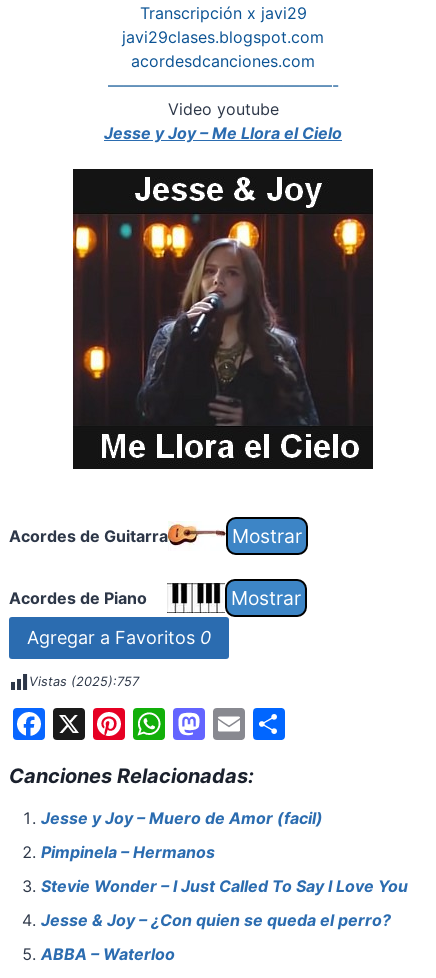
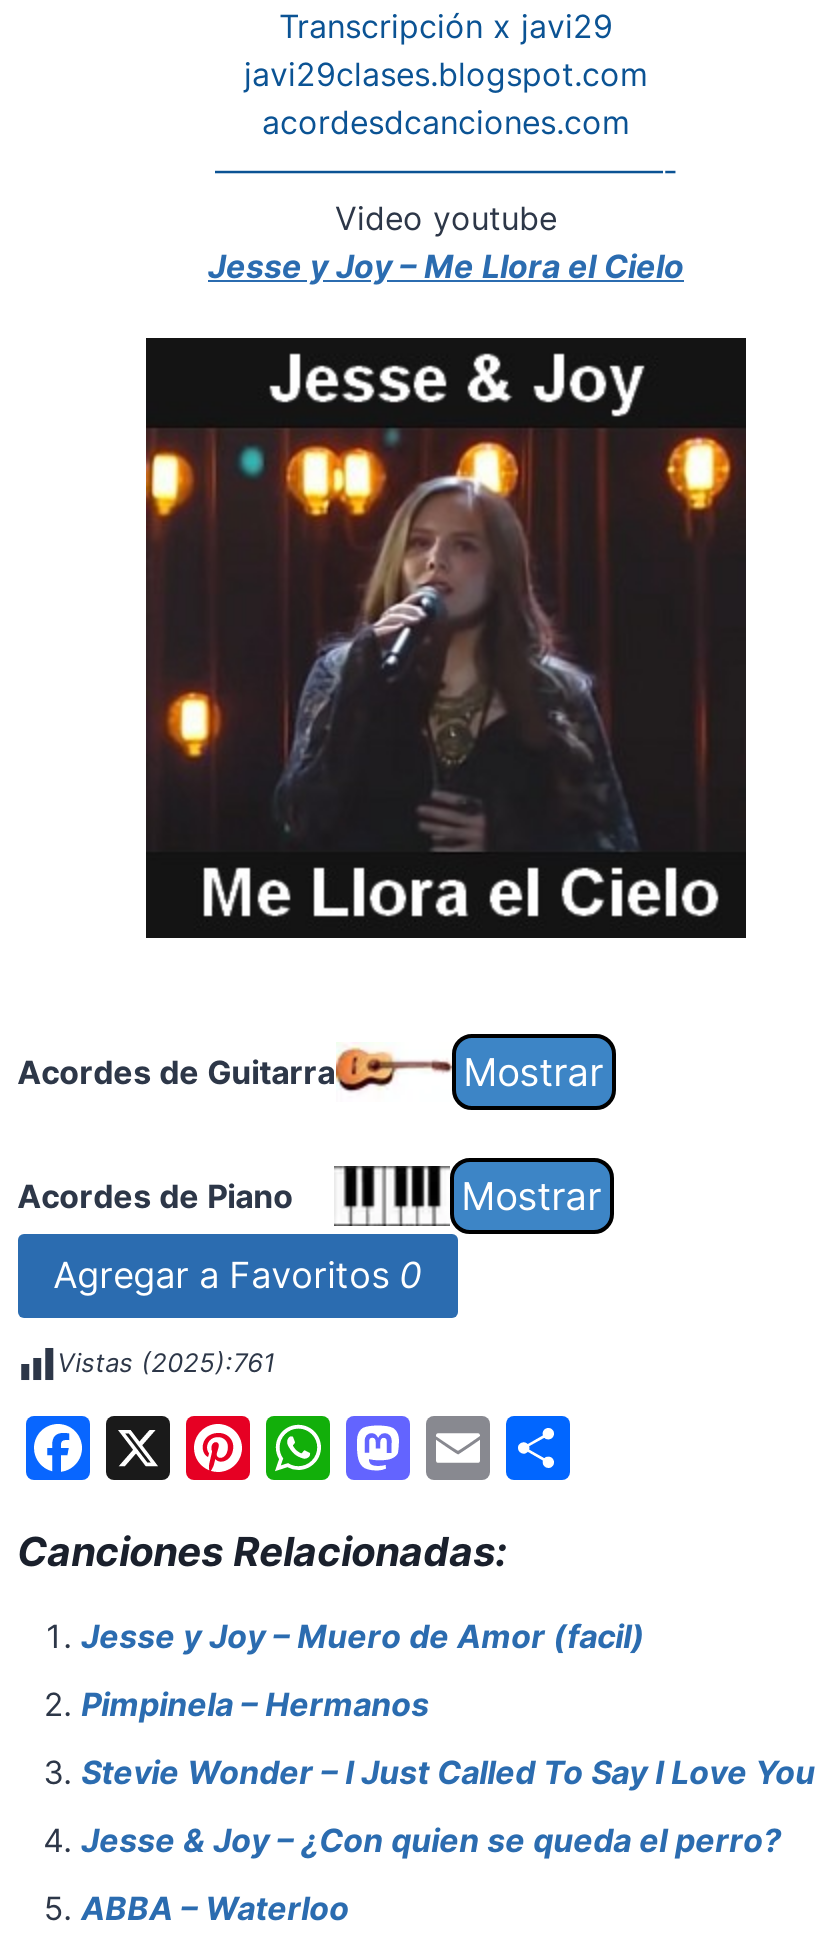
[29,674,139,689] Vistas (2025):757 -> [57,1349,275,1379] Vistas (2025):761

